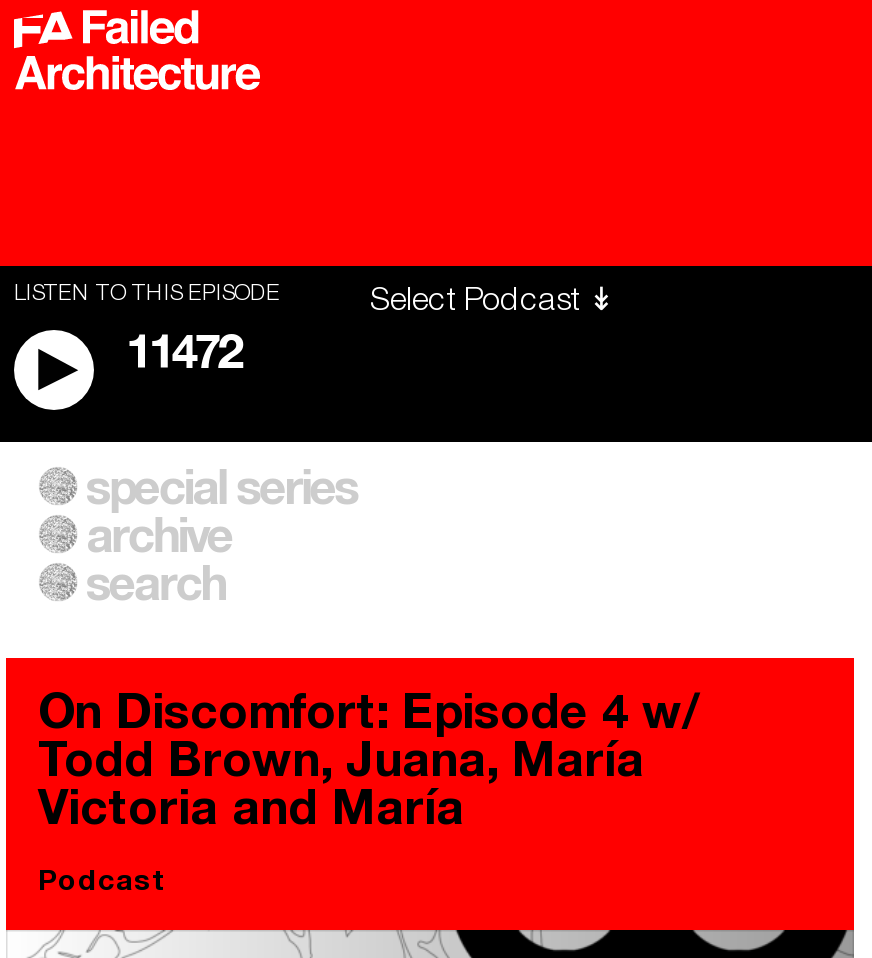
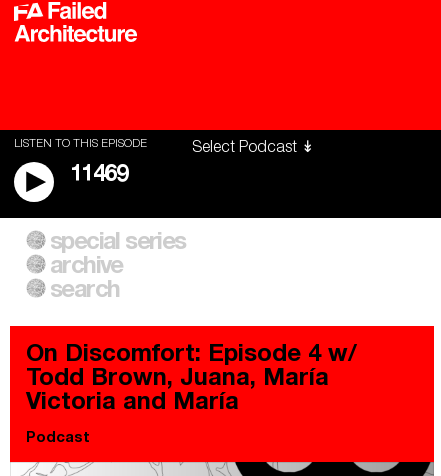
[126,330,240,378] 11472 -> [70,162,127,186] 11469

